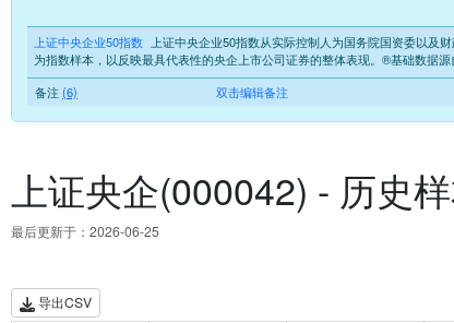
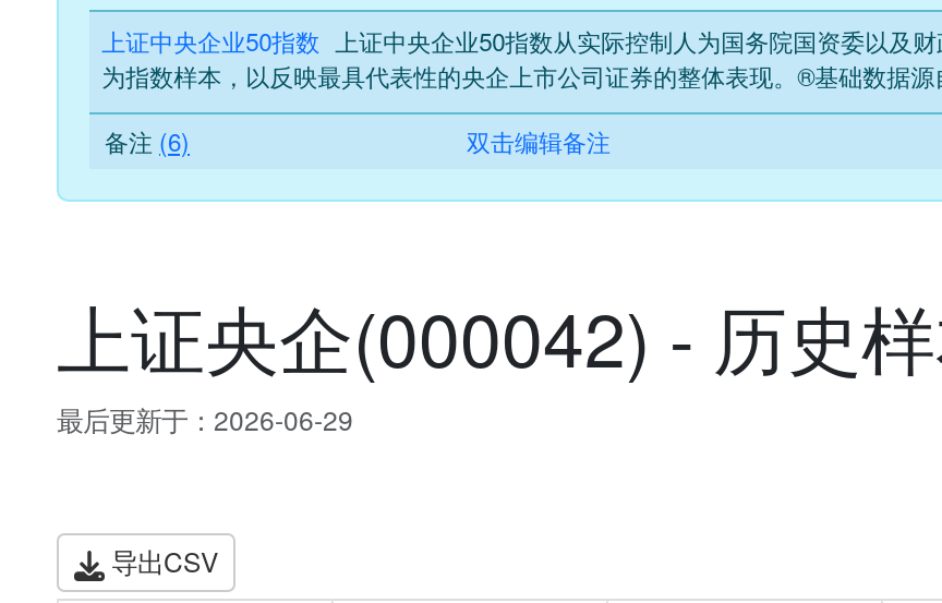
[11,221,159,240] 最后更新于：2026-06-25 -> [57,400,353,437] 最后更新于：2026-06-29

